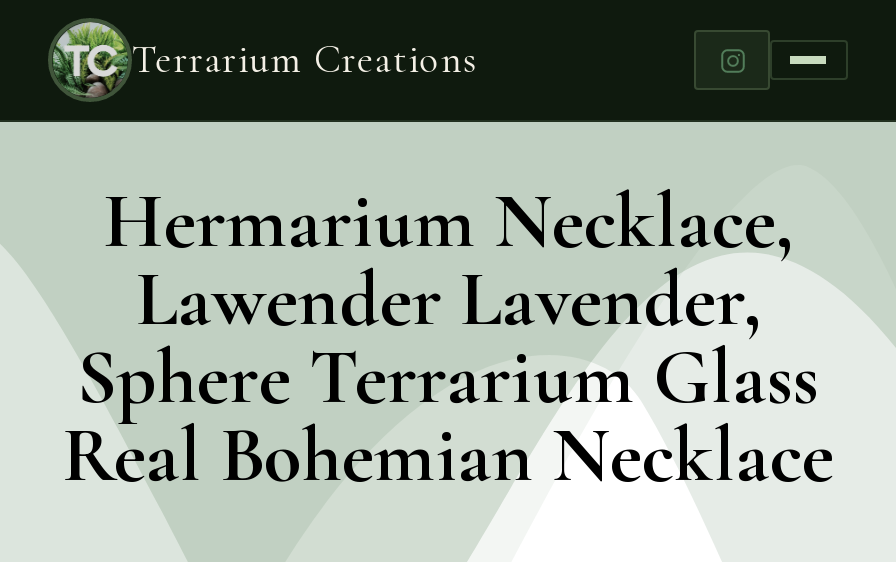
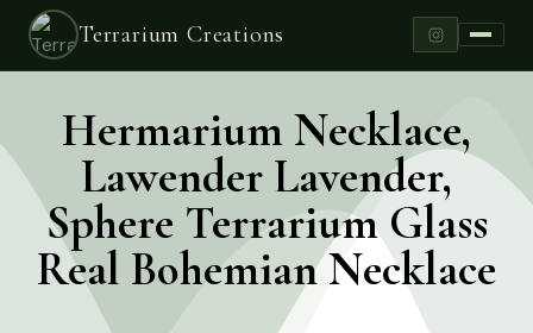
[52,20,126,98] [image] -> [31,12,75,57] [image]

